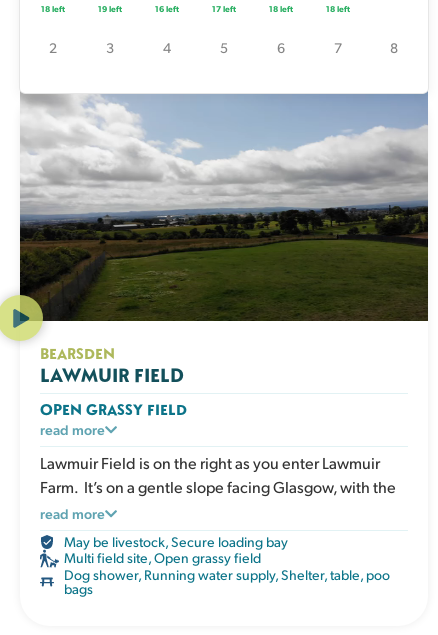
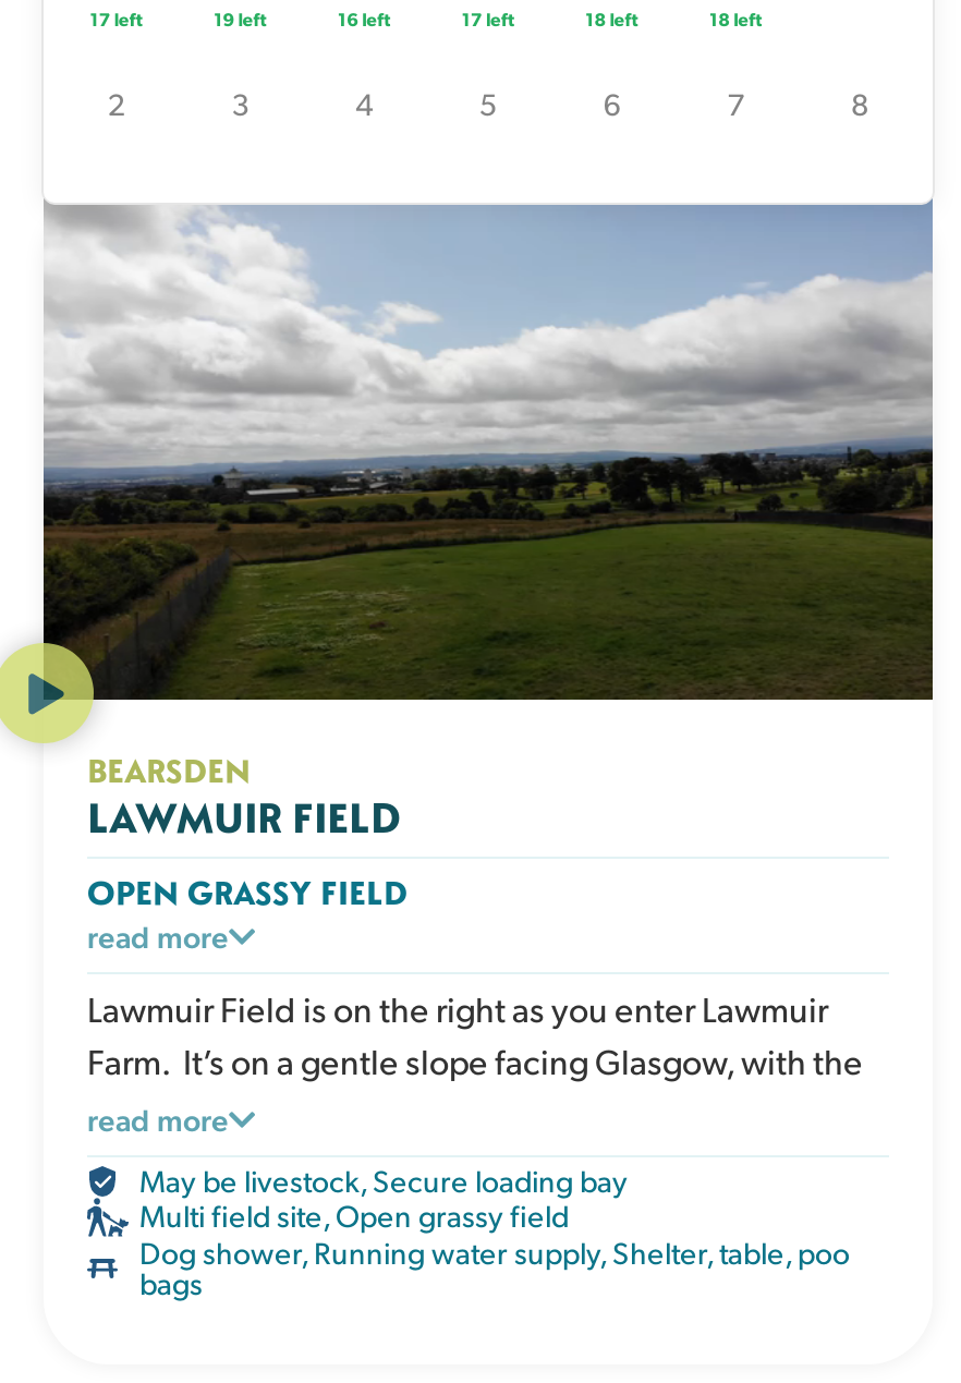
[41,3,65,14] 18 left -> [90,7,143,31] 17 left

